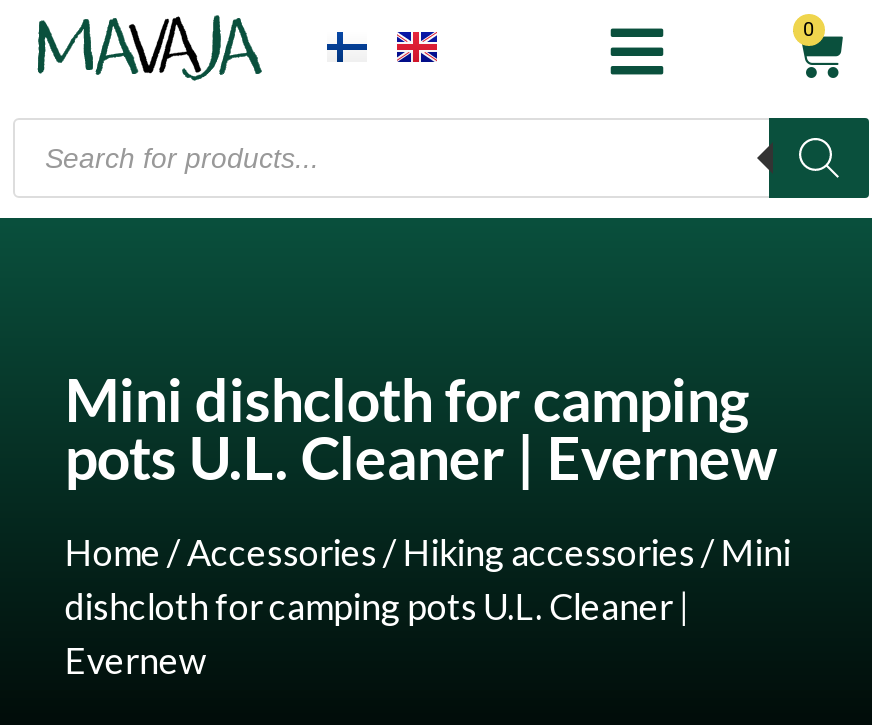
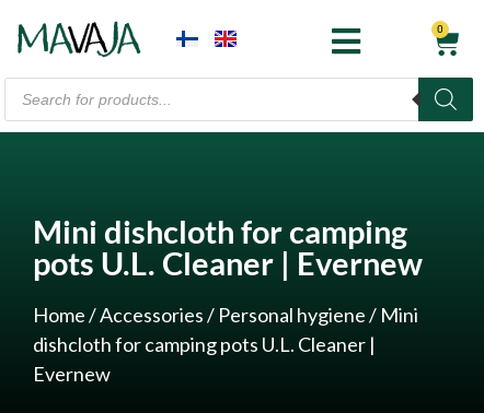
[65,530,791,574] Home / Accessories / Hiking accessories / Mini -> [33,303,418,327] Home / Accessories / Personal hygiene / Mini

